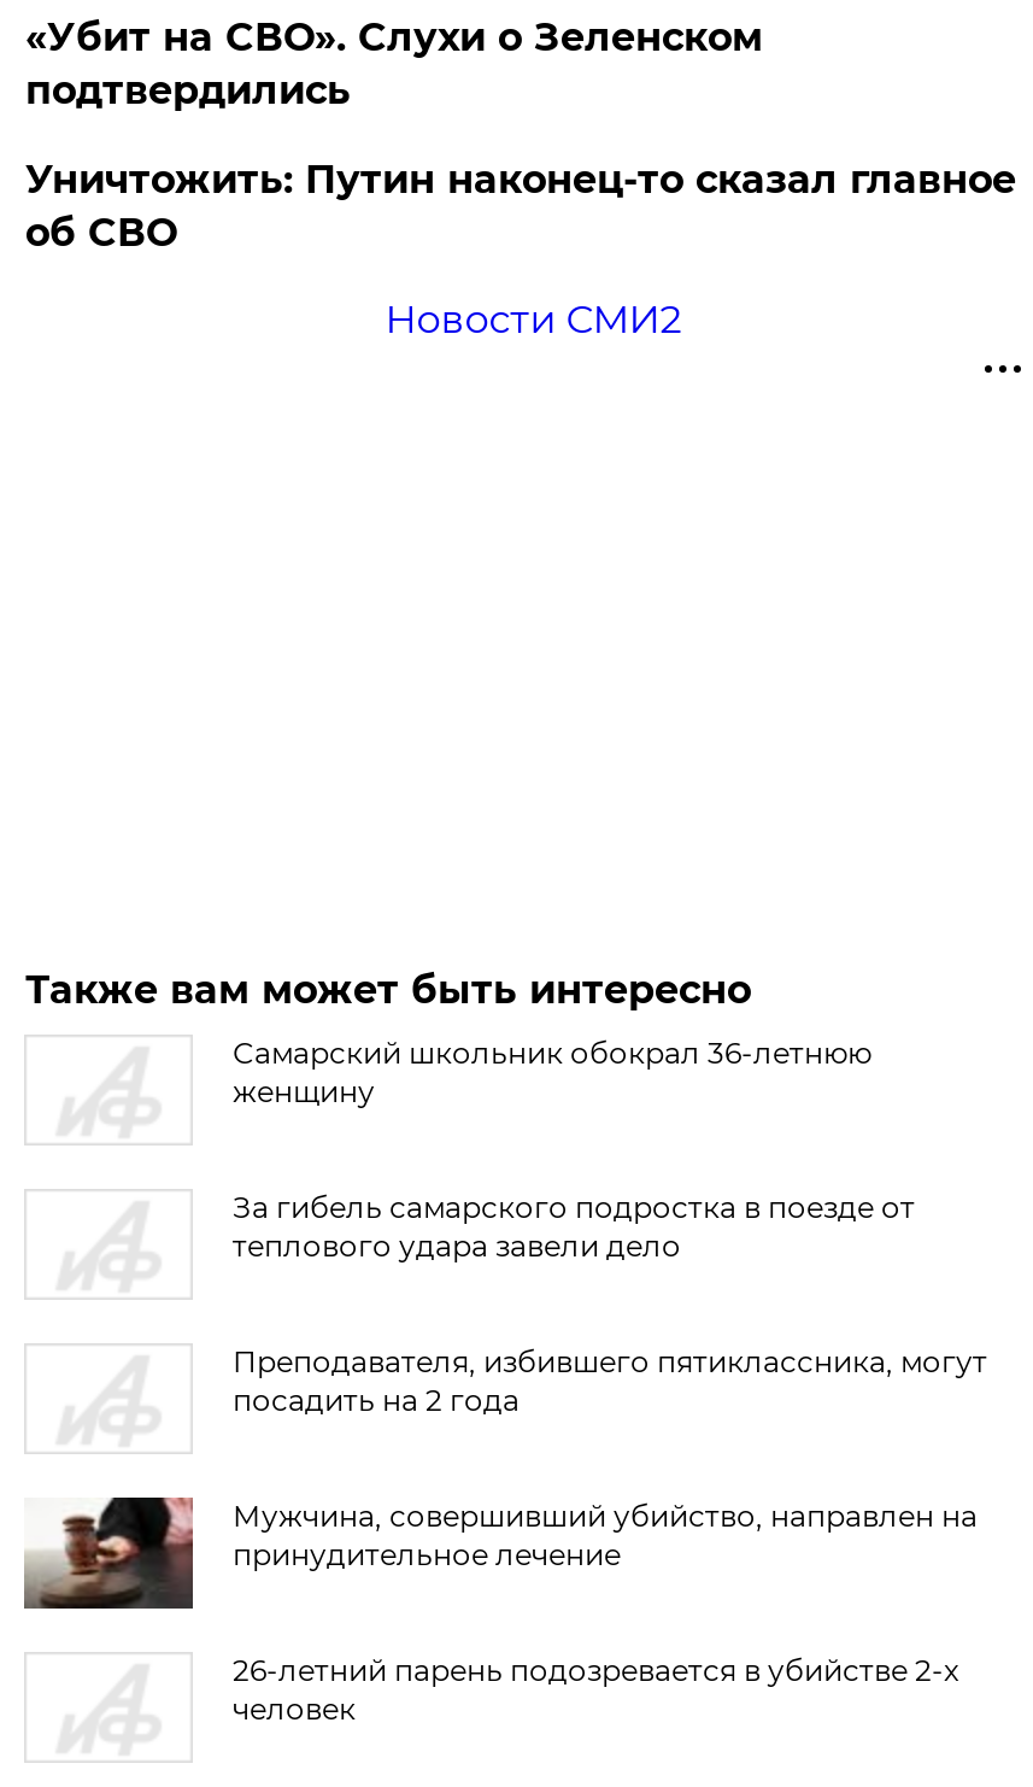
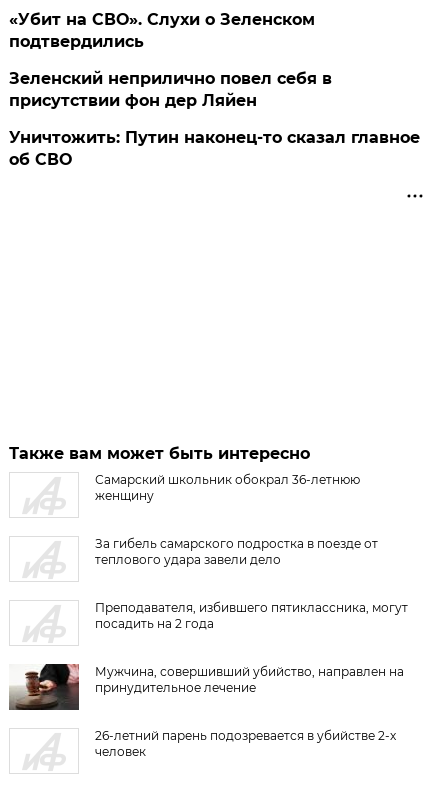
none -> [9,69,332,110] Зеленский неприлично повел cебя в | присутствии фон дер Ляйен
moved [25,157,1016,256] -> [9,128,420,169]: Уничтожить: Путин наконец-то сказал главное | об СВО
[385,297,682,342] Новости СМИ2 -> none

